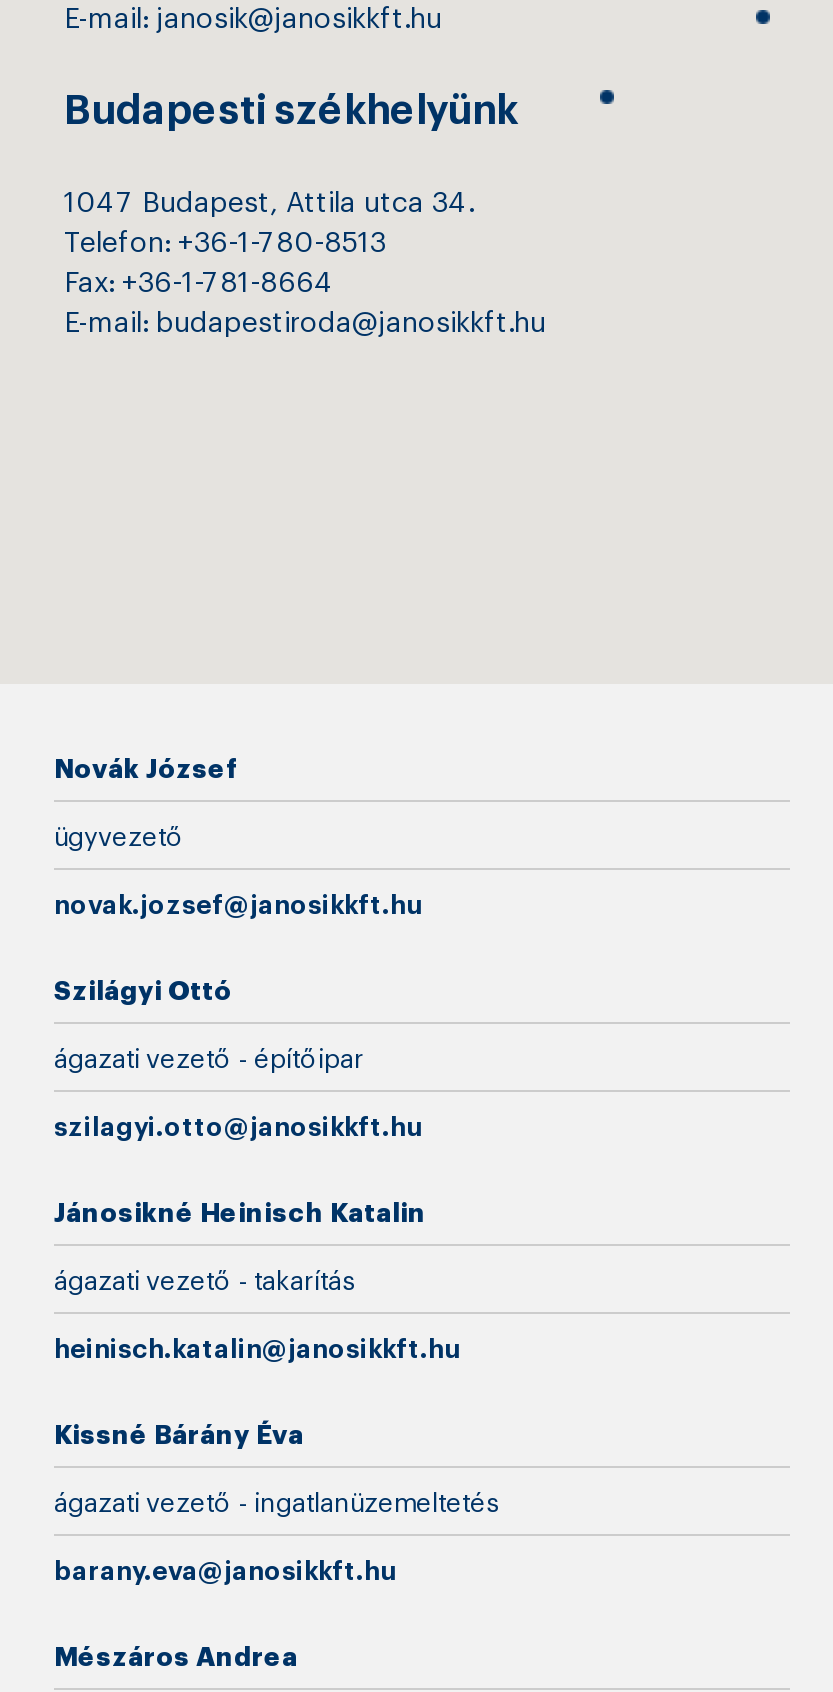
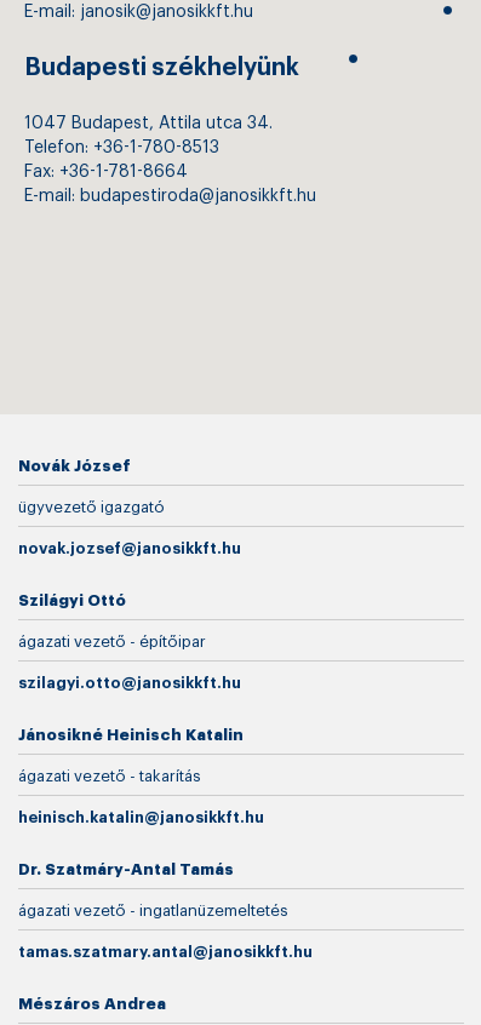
[54,825,184,851] ügyvezető -> [18,500,165,515] ügyvezető igazgató
[54,1423,304,1449] Kissné Bárány Éva -> [18,862,234,878] Dr. Szatmáry-Antal Tamás
[54,1559,396,1585] barany.eva@janosikkft.hu -> [18,944,313,960] tamas.szatmary.antal@janosikkft.hu

